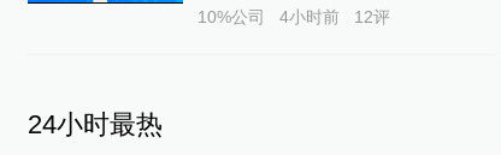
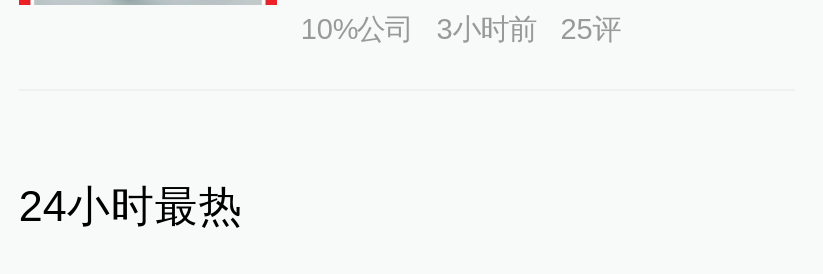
[279,7,339,26] 4小时前 -> [437,12,537,44] 3小时前
[354,7,390,26] 12评 -> [560,12,620,44] 25评

